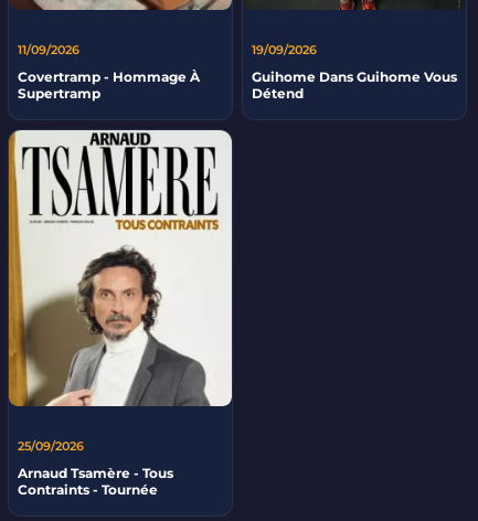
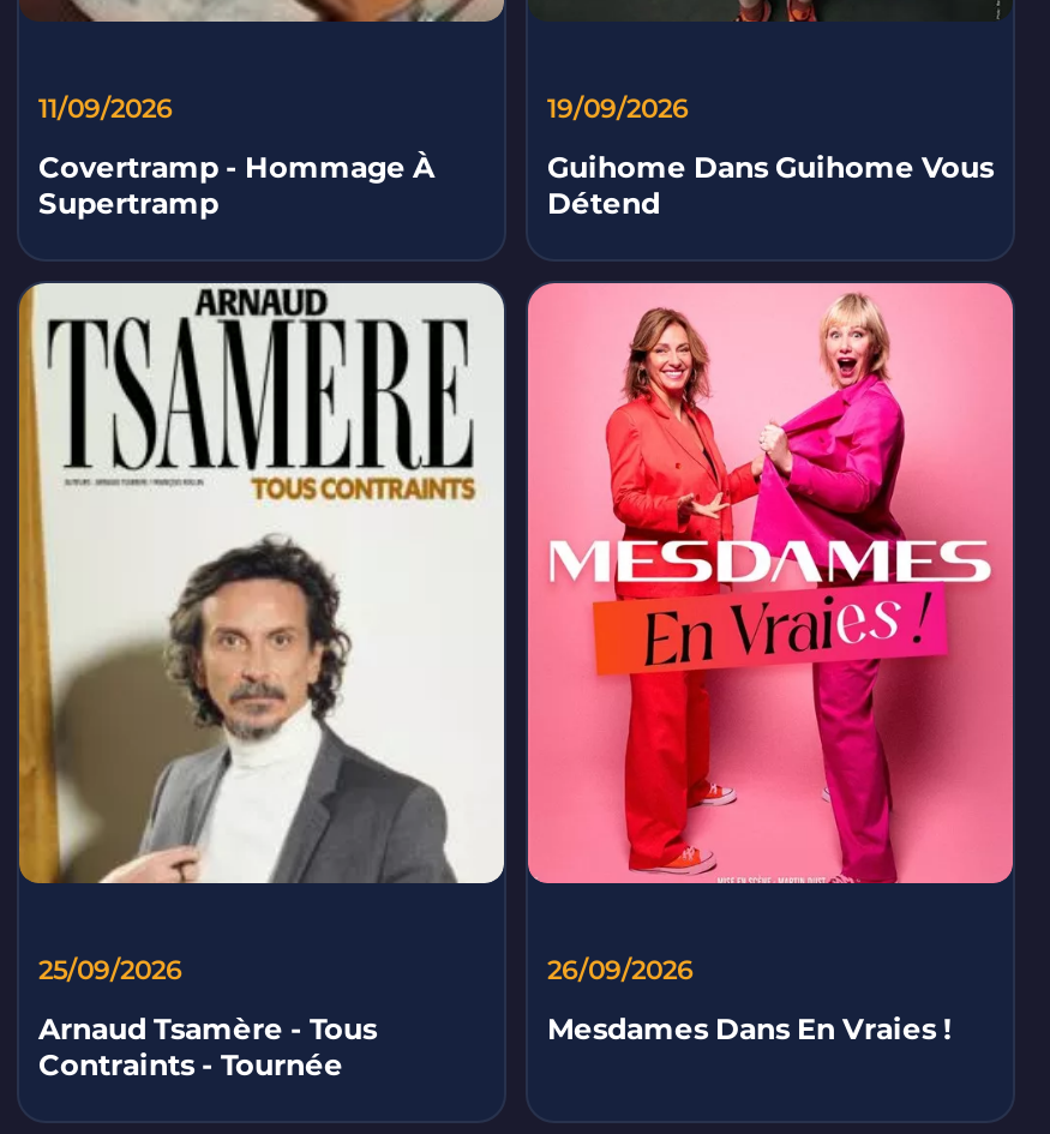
none -> [526,281,1015,1046] [image] | 26/09/2026 | Mesdames Dans En Vraies !

